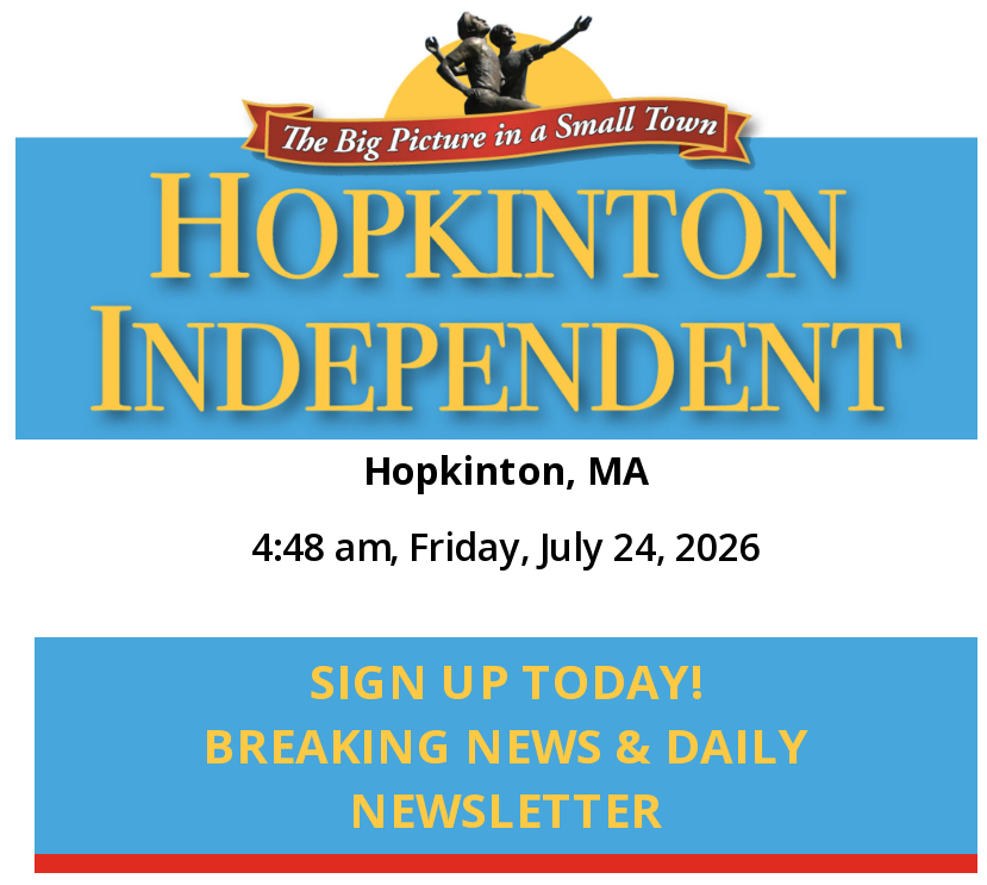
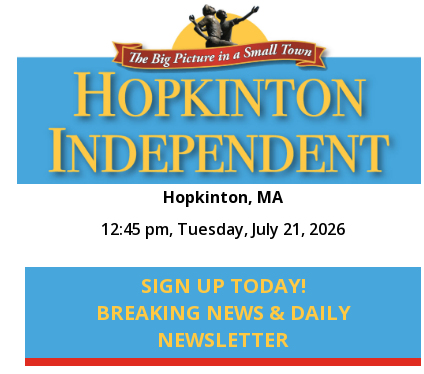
[251,521,761,573] 4:48 am, Friday, July 24, 2026 -> [101,218,345,240] 12:45 pm, Tuesday, July 21, 2026

